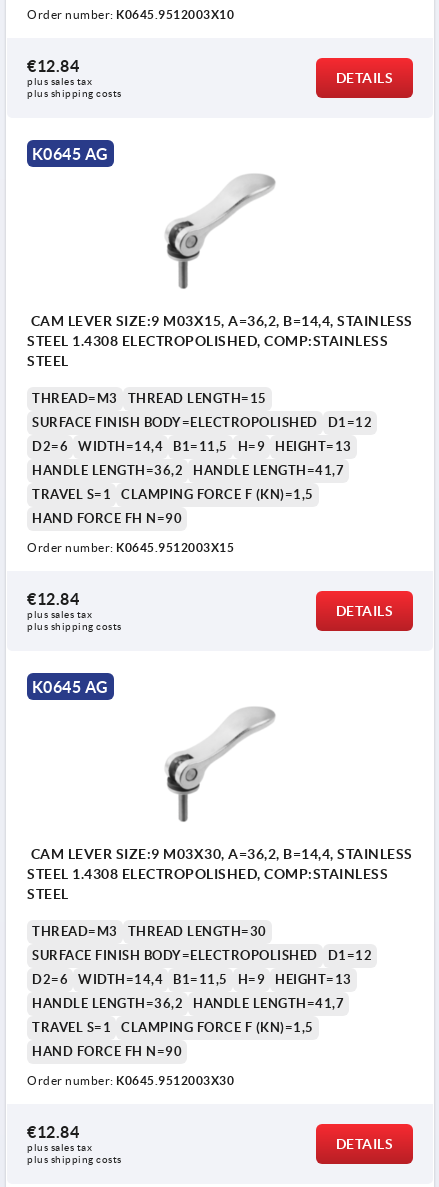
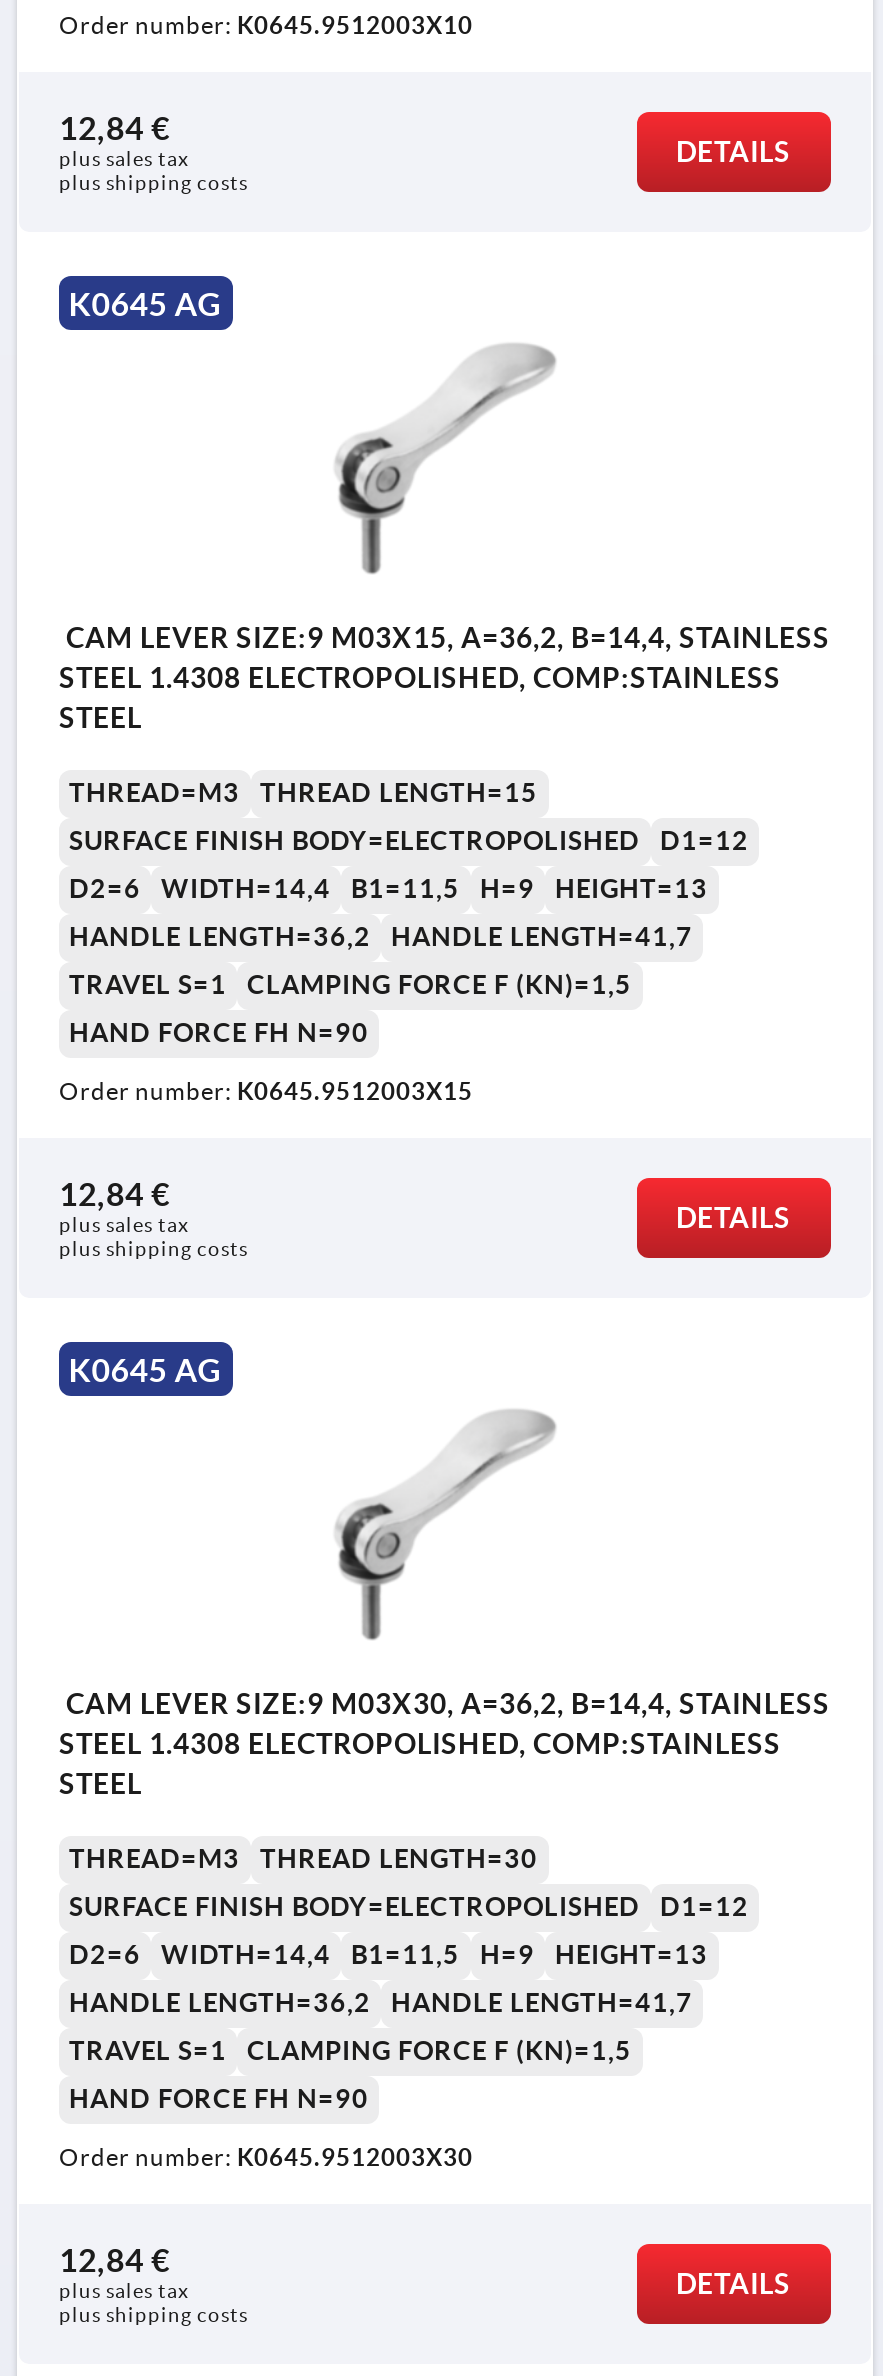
[27,57,79,75] €12.84 -> [59,110,170,146] 12,84 €
[27,590,79,608] €12.84 -> [59,1176,170,1212] 12,84 €
[27,1123,79,1141] €12.84 -> [59,2243,170,2279] 12,84 €

